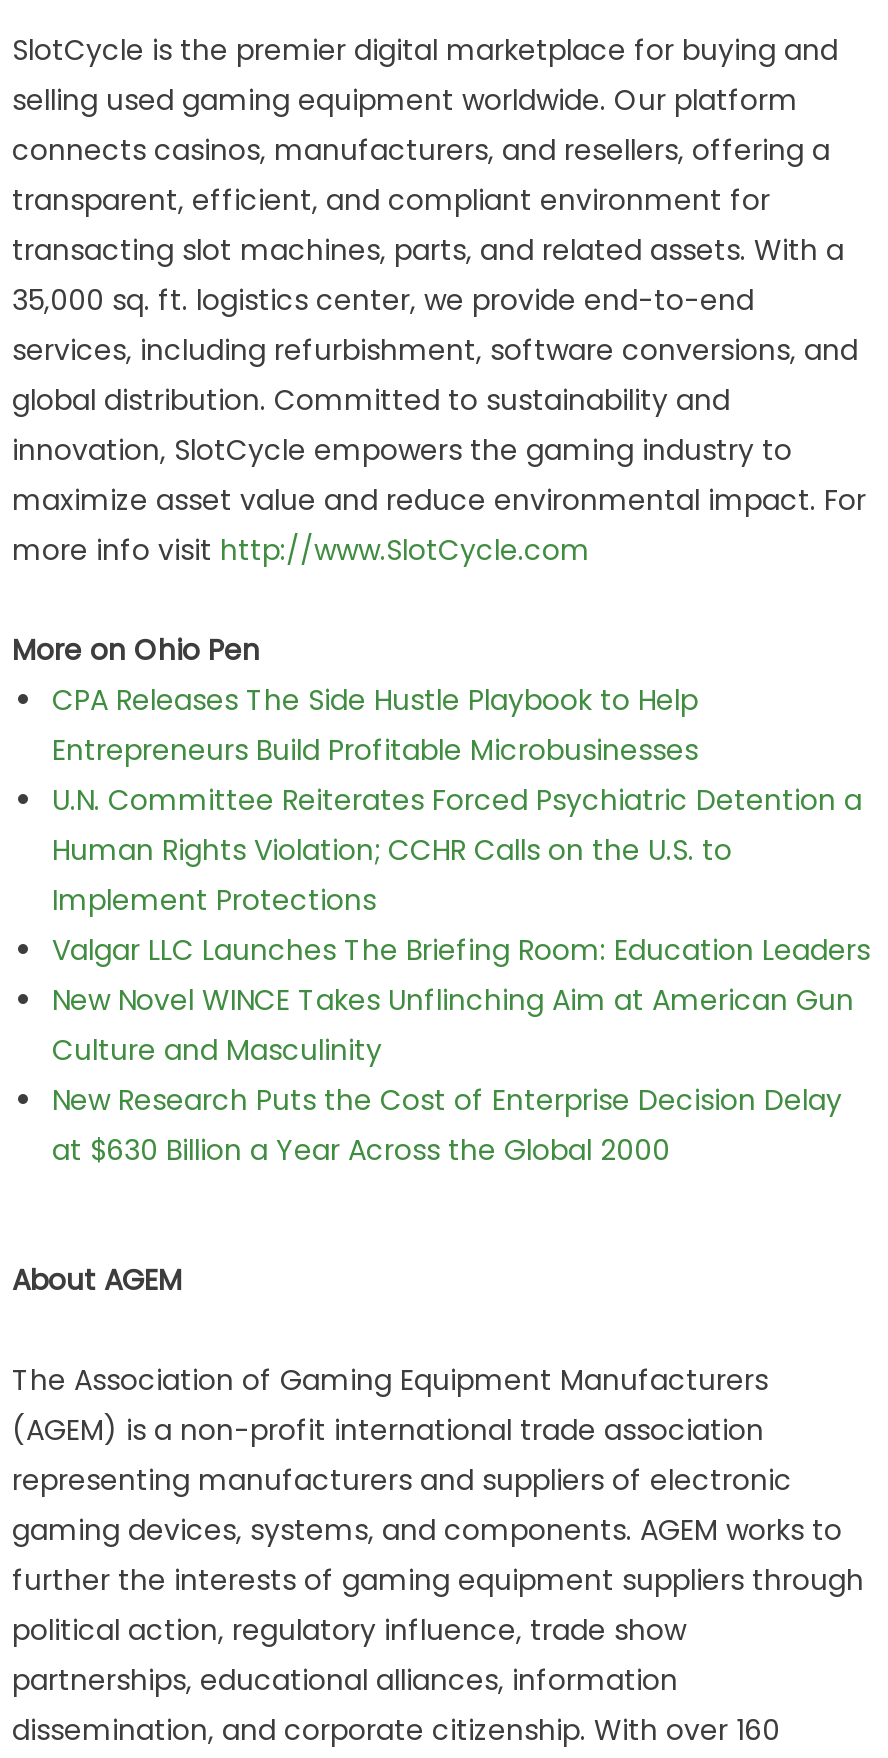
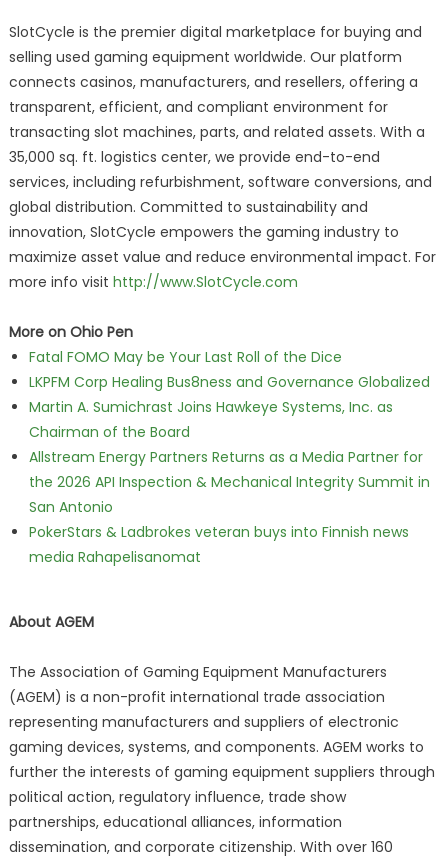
[52,680,870,1170] CPA Releases The Side Hustle Playbook to Help | Entrepreneurs Build Profitable Microbusinesses | U.N. Committee Reiterates Forced Psychiatric Detention a | Human Rights Violation; CCHR Calls on the U.S. to | Implement Protections | Valgar LLC Launches The Briefing Room: Education Leaders | New Novel WINCE Takes Unflinching Aim at American Gun | Culture and Masculinity | New Research Puts the Cost of Enterprise Decision Delay | at $630 Billion a Year Across the Global 2000 -> [29,347,430,567] Fatal FOMO May be Your Last Roll of the Dice | LKPFM Corp Healing Bus8ness and Governance Globalized | Martin A. Sumichrast Joins Hawkeye Systems, Inc. as | Chairman of the Board | Allstream Energy Partners Returns as a Media Partner for | the 2026 API Inspection & Mechanical Integrity Summit in | San Antonio | PokerStars & Ladbrokes veteran buys into Finnish news | media Rahapelisanomat

